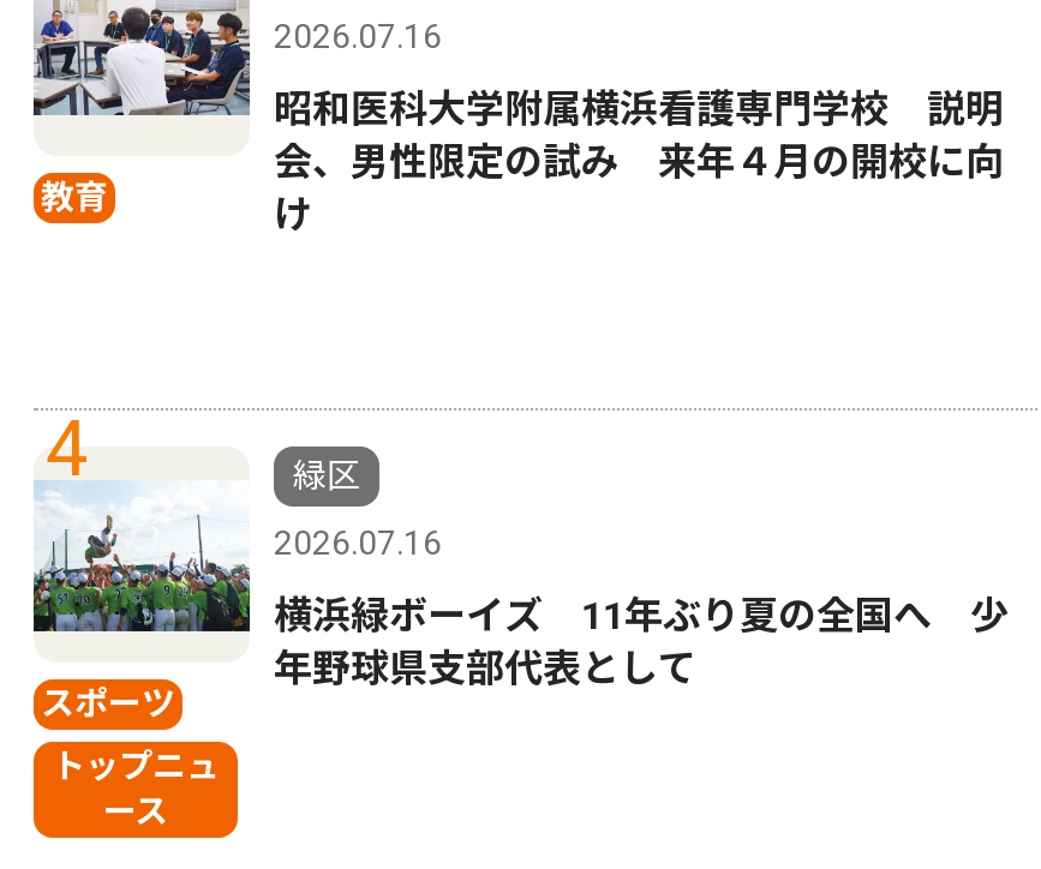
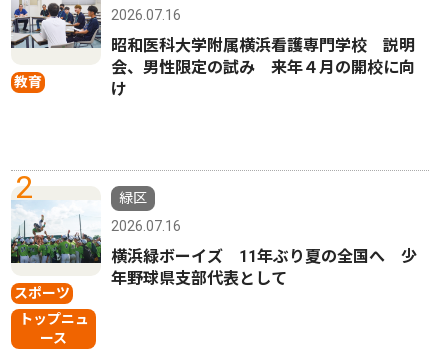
[46,404,89,495] 4 -> [16,168,34,206] 2

